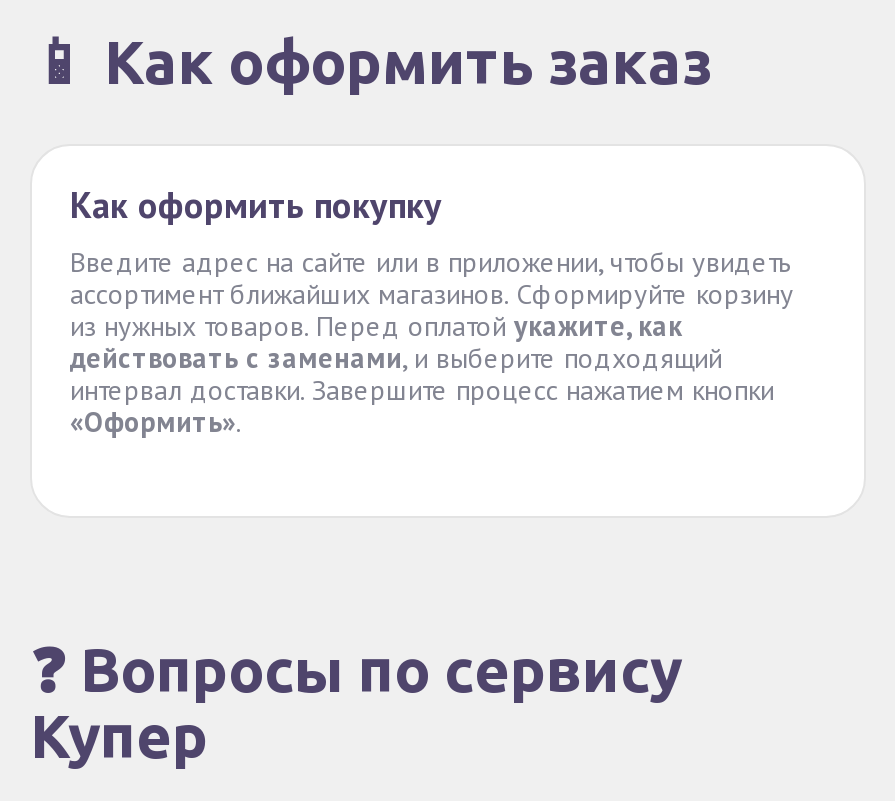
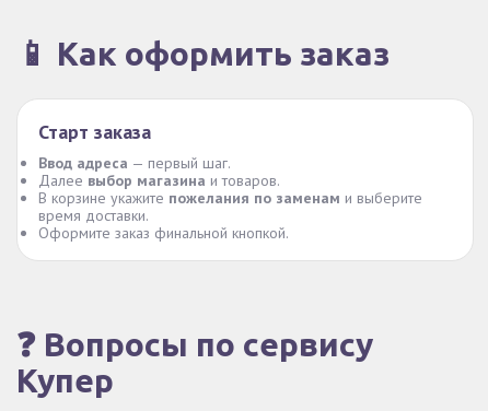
[70,182,794,440] Как оформить покупку | Введите адрес на сайте или в приложении, чтобы увидеть | ассортимент ближайших магазинов. Сформируйте корзину | из нужных товаров. Перед оплатой укажите, как | действовать с заменами, и выберите подходящий | интервал доставки. Завершите процесс нажатием кнопки | «Оформить». -> [38,119,422,243] Старт заказа | Ввод адреса — первый шаг. | Далеевыбор магазина и товаров. | В корзине укажите пожелания по заменам и выберите | время доставки. | Оформите заказ финальной кнопкой.

